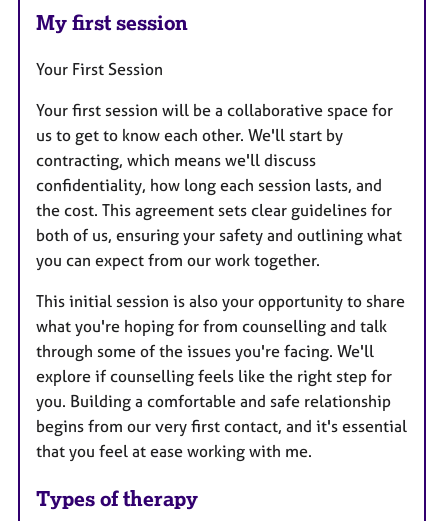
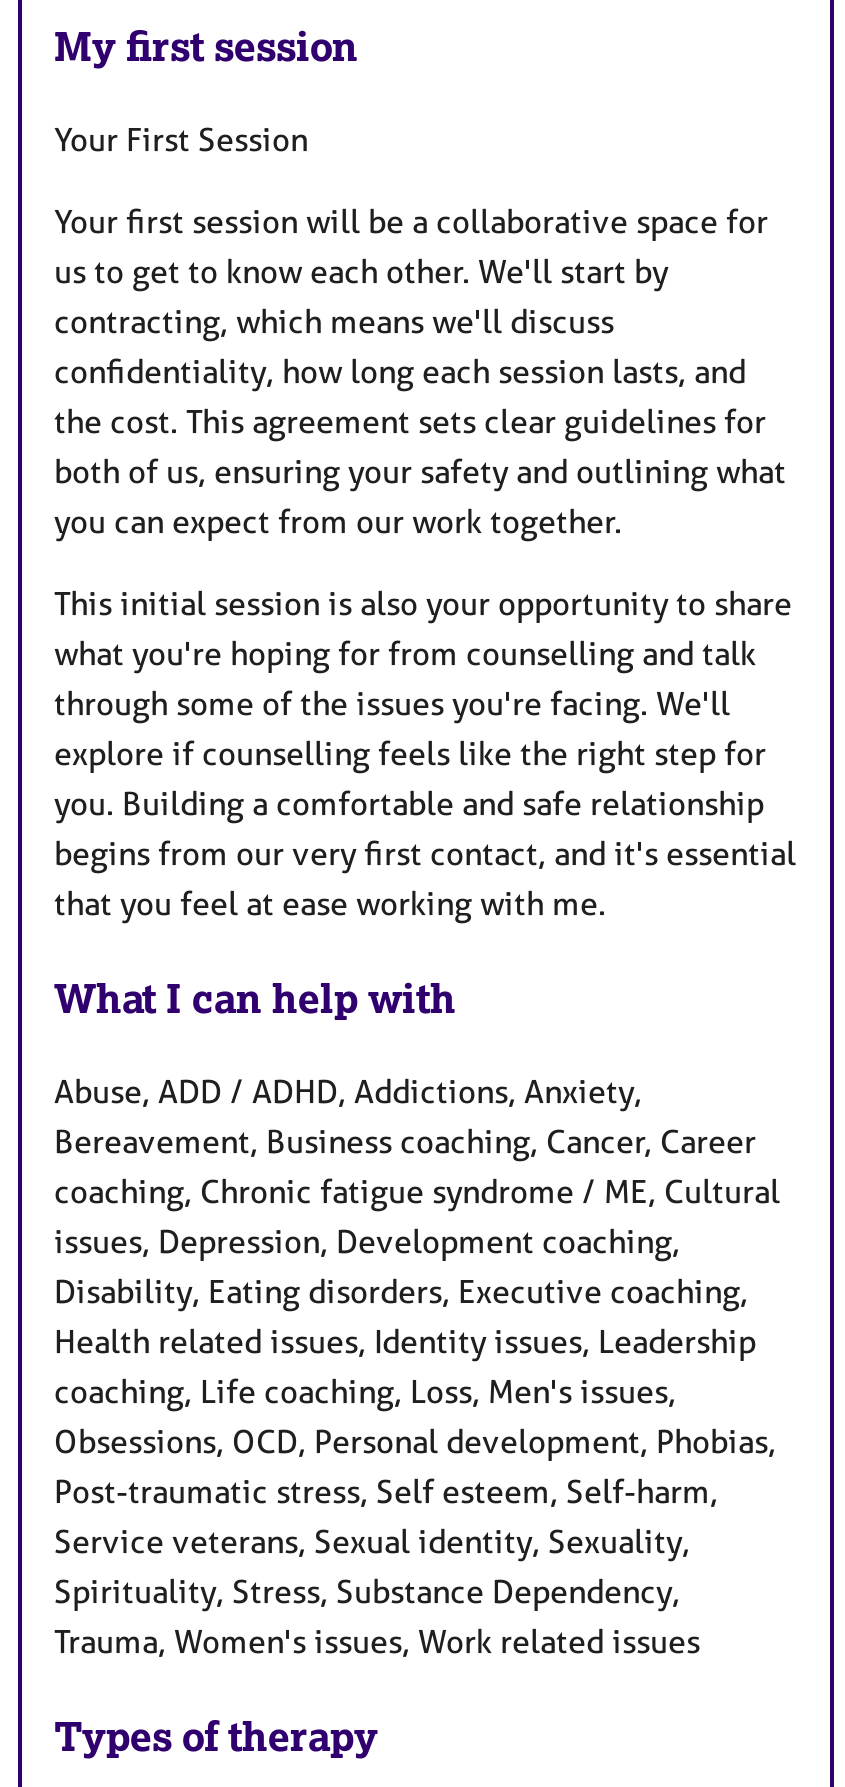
none -> [54,972,780,1660] What I can help with | Abuse, ADD / ADHD, Addictions, Anxiety, | Bereavement, Business coaching, Cancer, Career | coaching, Chronic fatigue syndrome / ME, Cultural | issues, Depression, Development coaching, | Disability, Eating disorders, Executive coaching, | Health related issues, Identity issues, Leadership | coaching, Life coaching, Loss, Men's issues, | Obsessions, OCD, Personal development, Phobias, | Post-traumatic stress, Self esteem, Self-harm, | Service veterans, Sexual identity, Sexuality, | Spirituality, Stress, Substance Dependency, | Trauma, Women's issues, Work related issues

